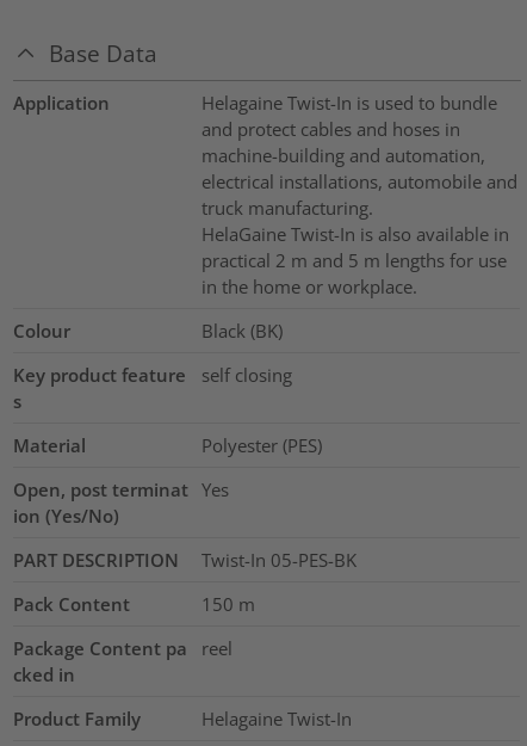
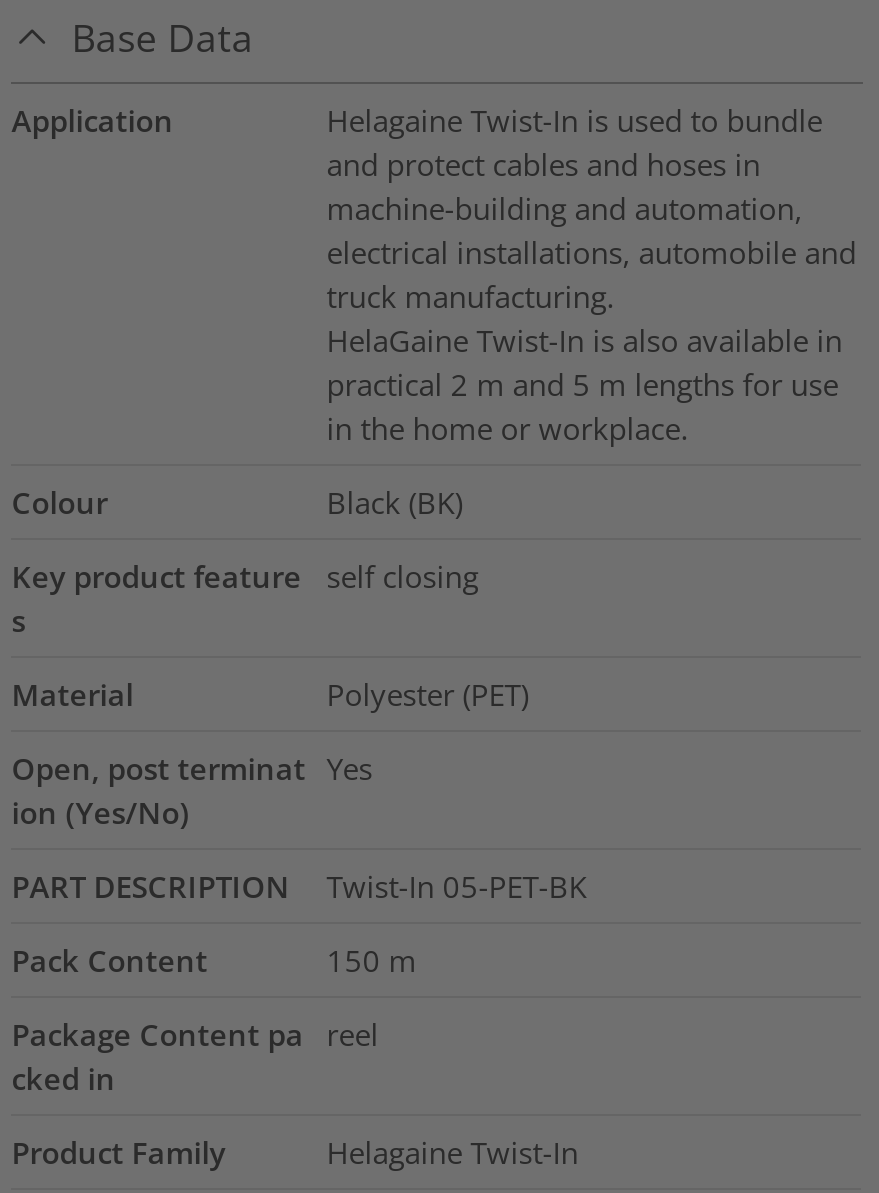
[201,434,322,458] Polyester (PES) -> [327,675,529,715] Polyester (PET)
[201,548,356,572] Twist-In 05-PES-BK -> [327,867,587,907] Twist-In 05-PET-BK

